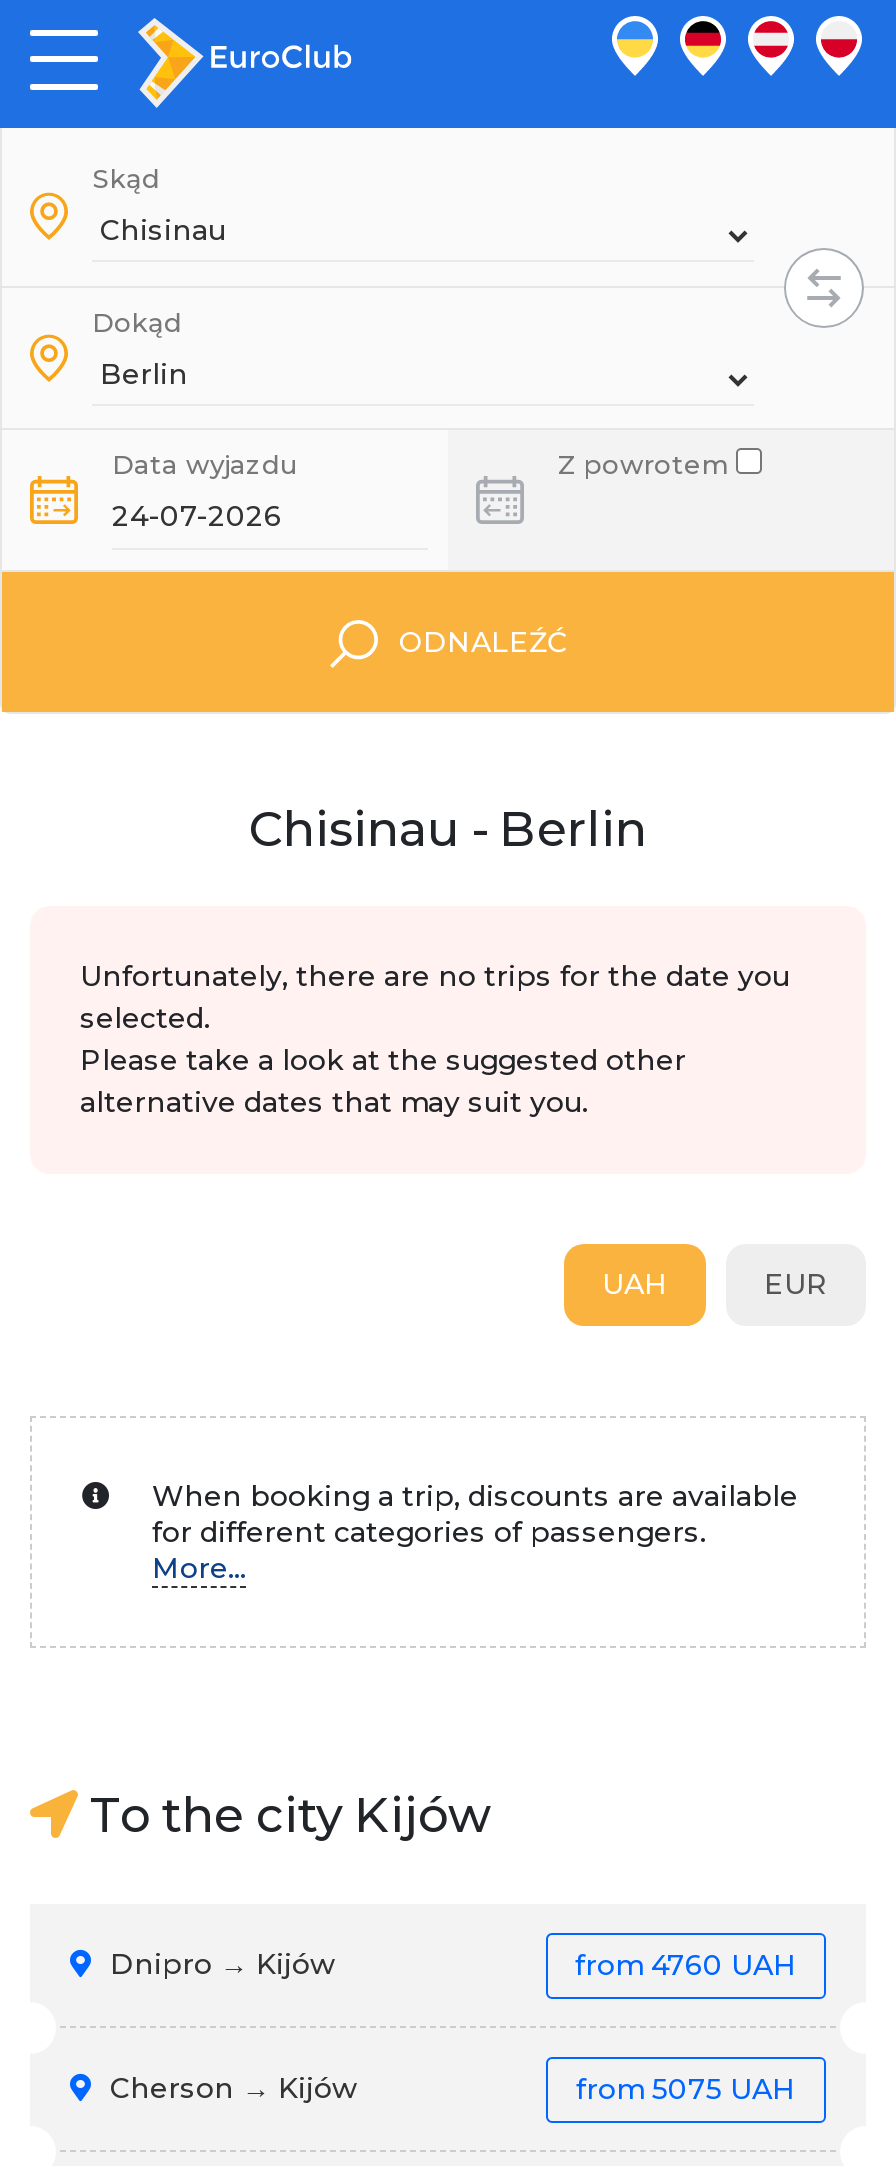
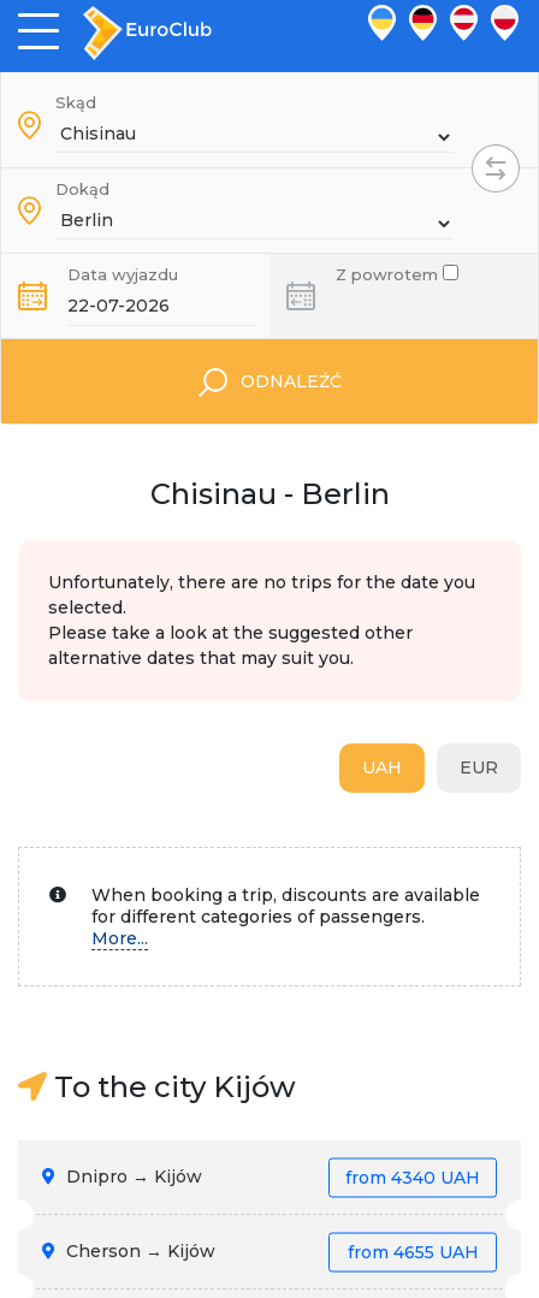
[575,1946,797,1982] from 4760 UAH -> [345,1166,480,1187] from 4340 UAH
[576,2070,796,2106] from 5075 UAH -> [347,1240,478,1262] from 4655 UAH

